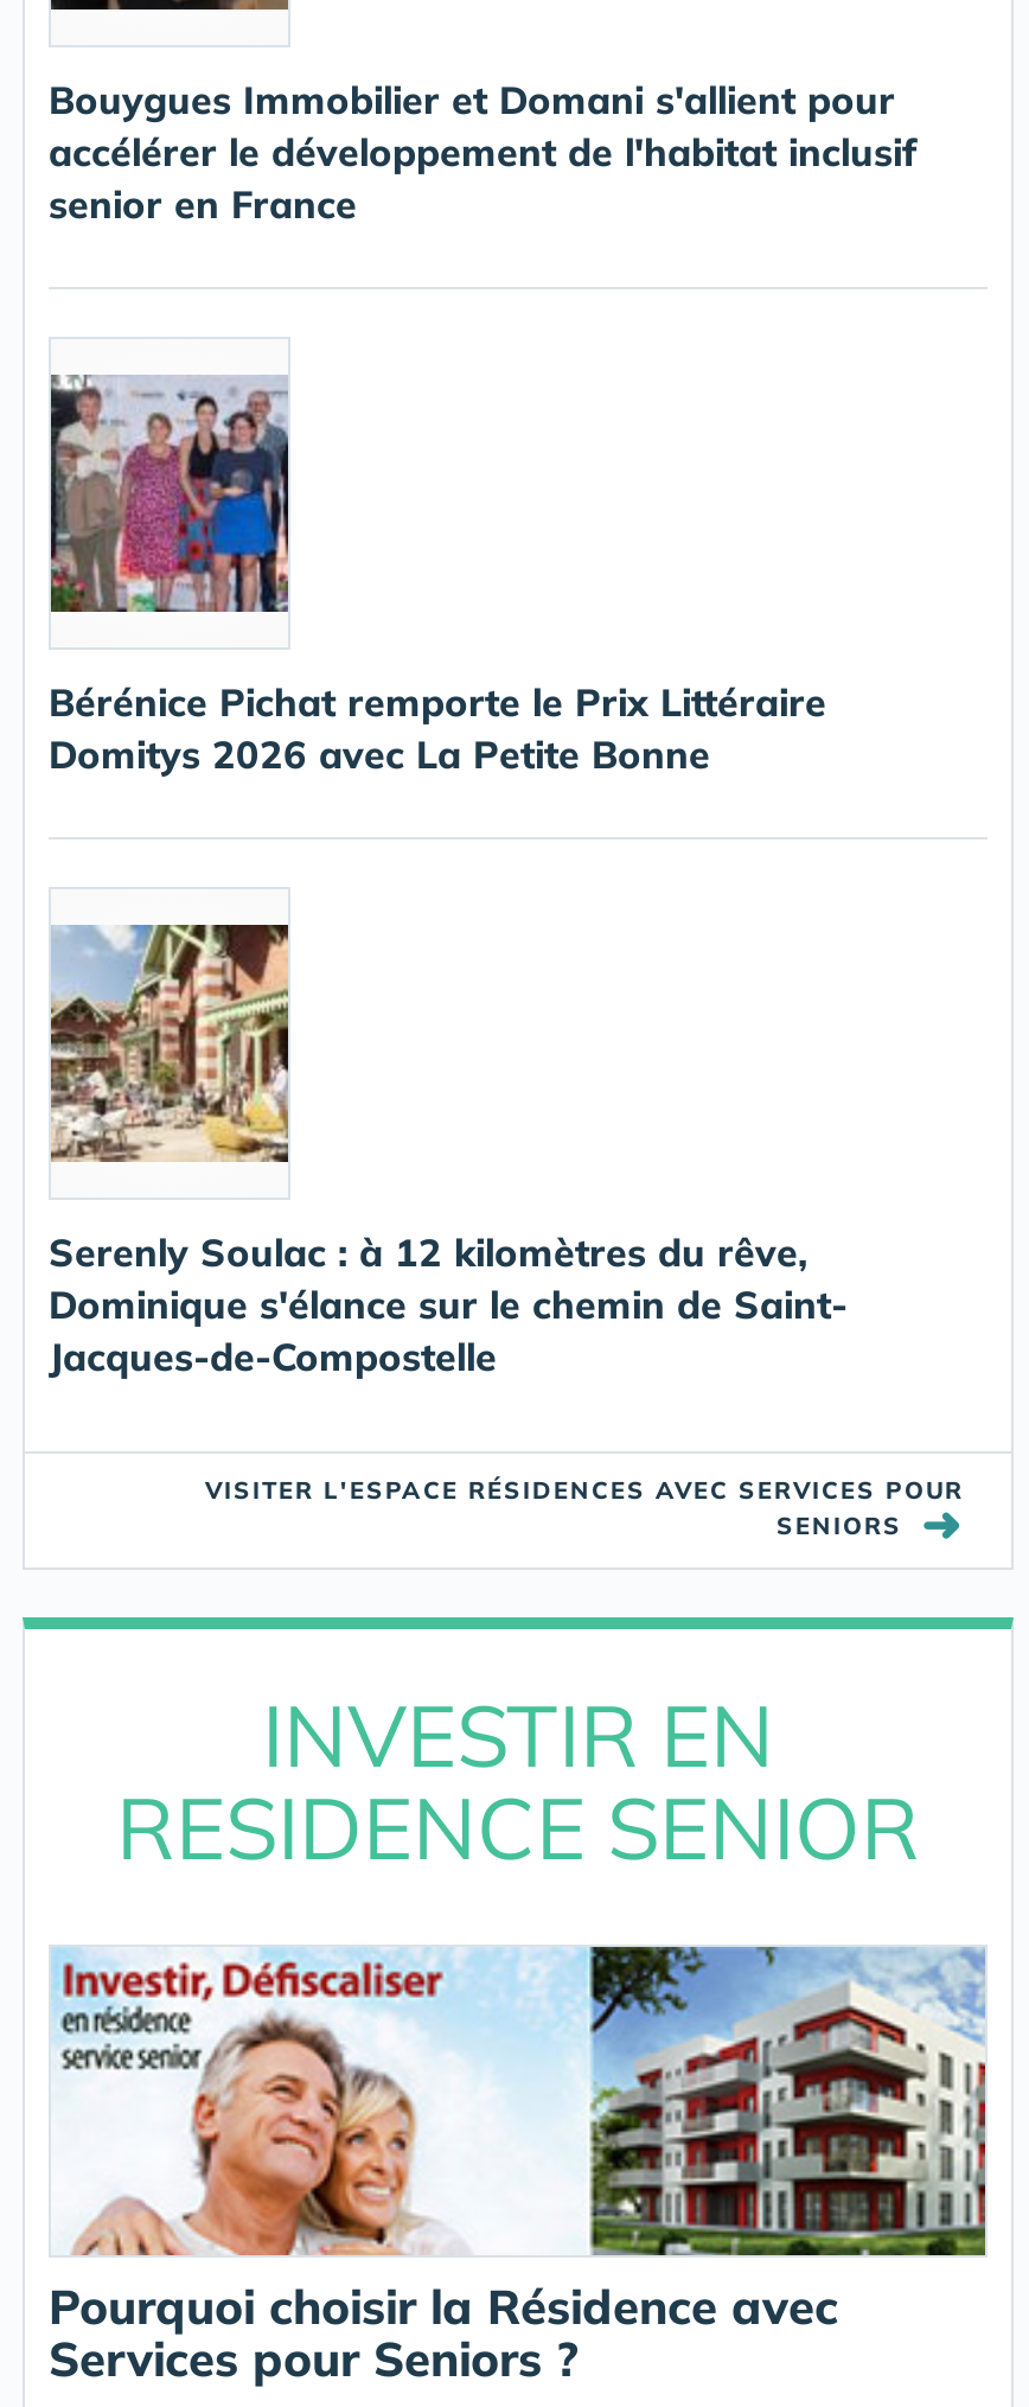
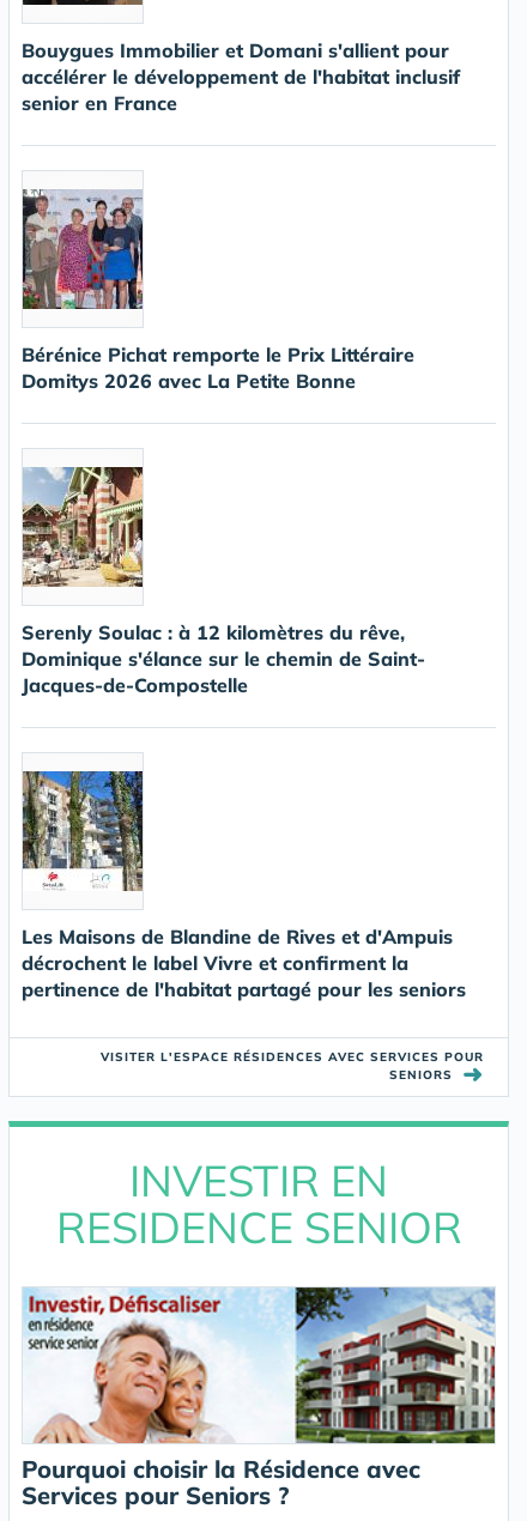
none -> [22,770,466,1001] [image] | Les Maisons de Blandine de Rives et d'Ampuis | décrochent le label Vivre et confirment la | pertinence de l'habitat partagé pour les seniors

